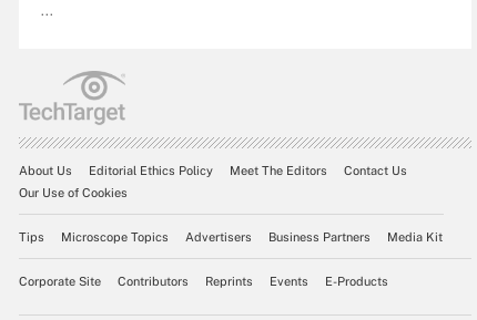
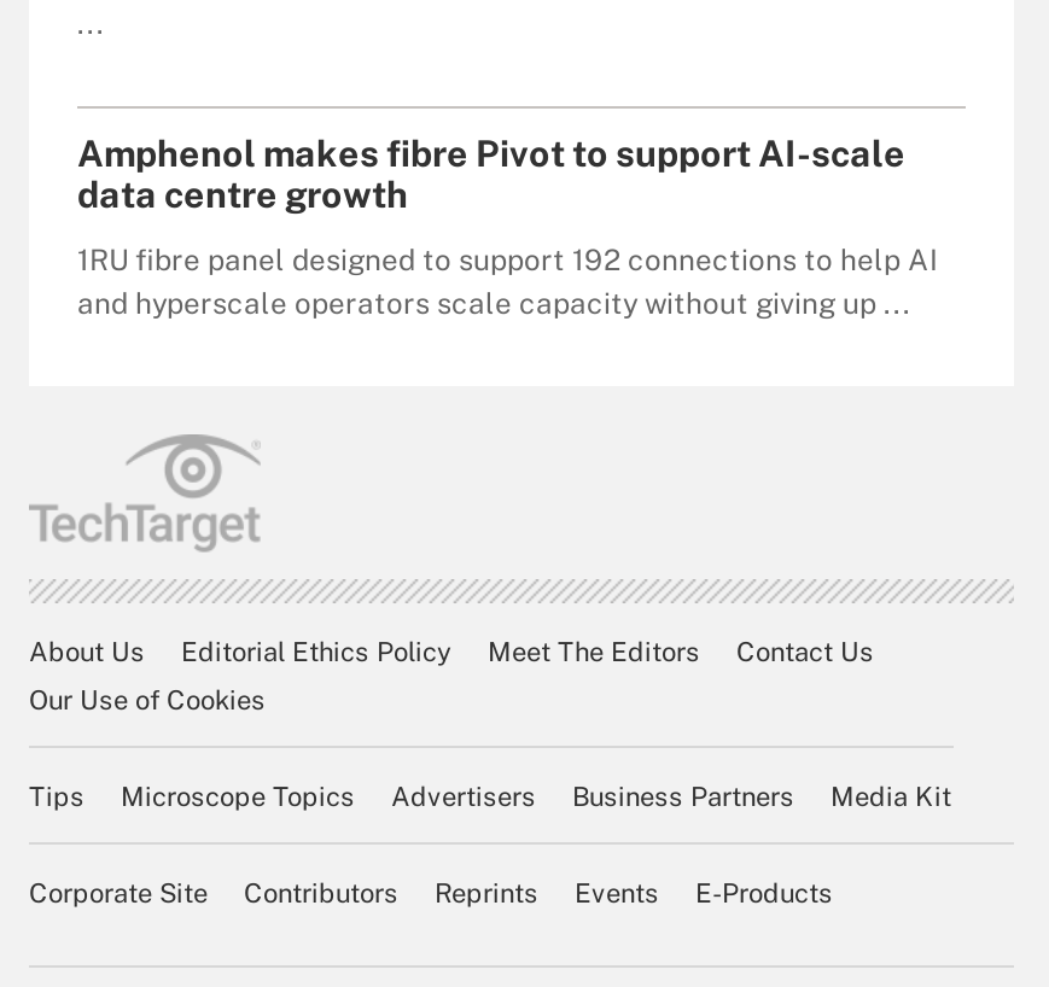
none -> [77,133,937,321] Amphenol makes fibre Pivot to support AI-scale | data centre growth | 1RU fibre panel designed to support 192 connections to help AI | and hyperscale operators scale capacity without giving up ...

